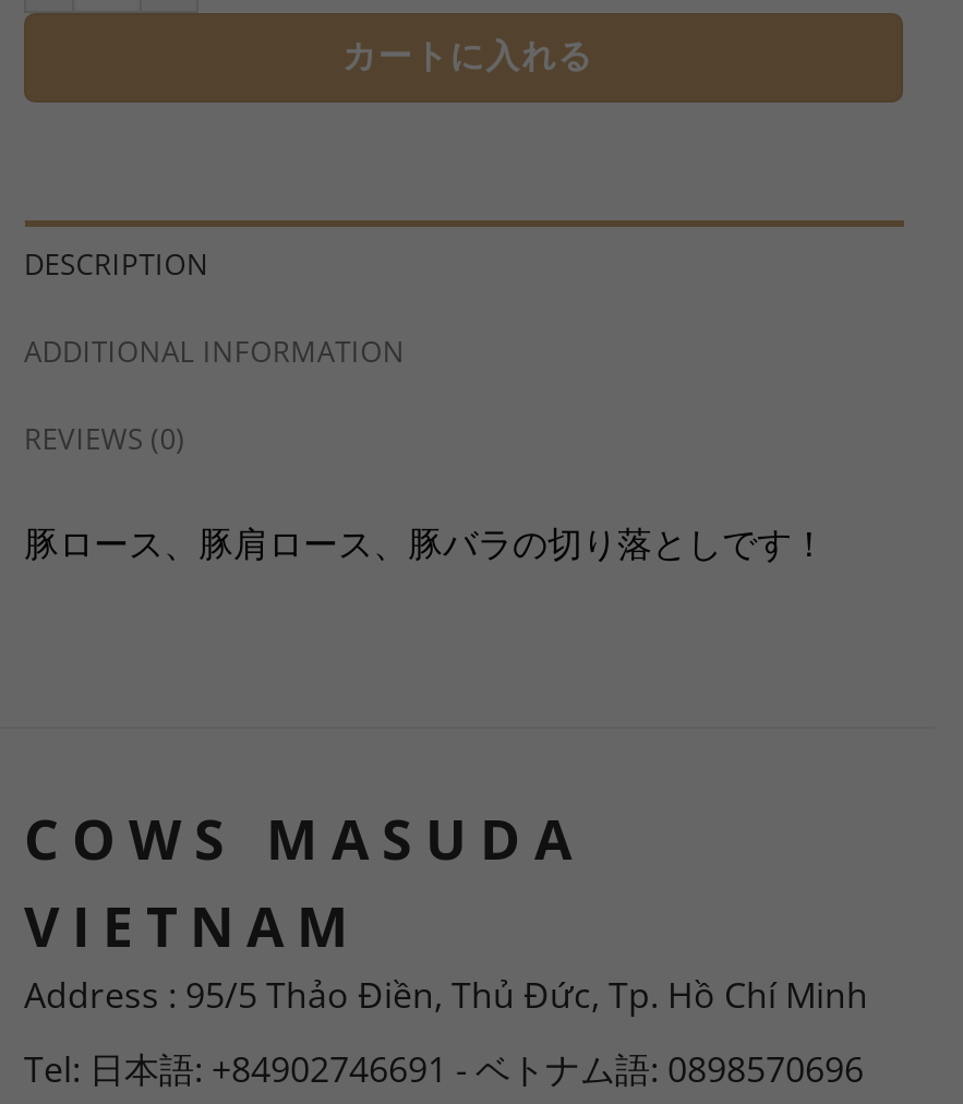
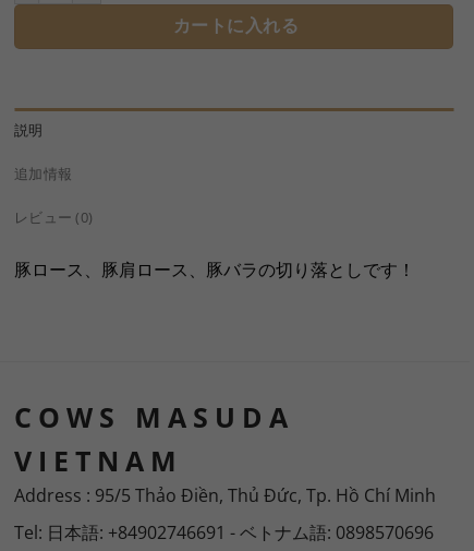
[24,243,209,283] DESCRIPTION -> [14,120,43,139] 説明
[24,331,405,370] ADDITIONAL INFORMATION -> [14,163,72,183] 追加情報
[24,418,185,457] REVIEWS (0) -> [14,207,93,227] レビュー (0)

